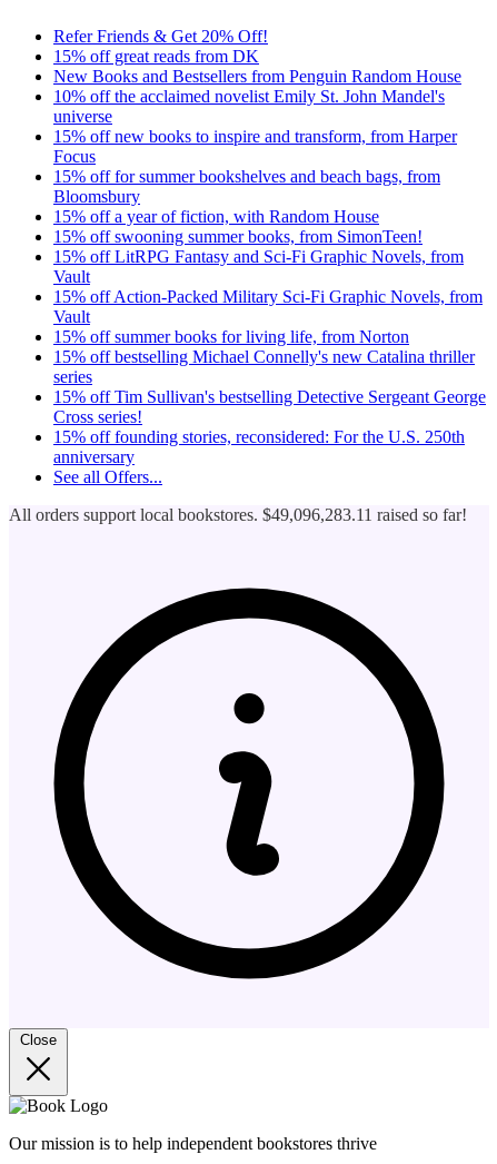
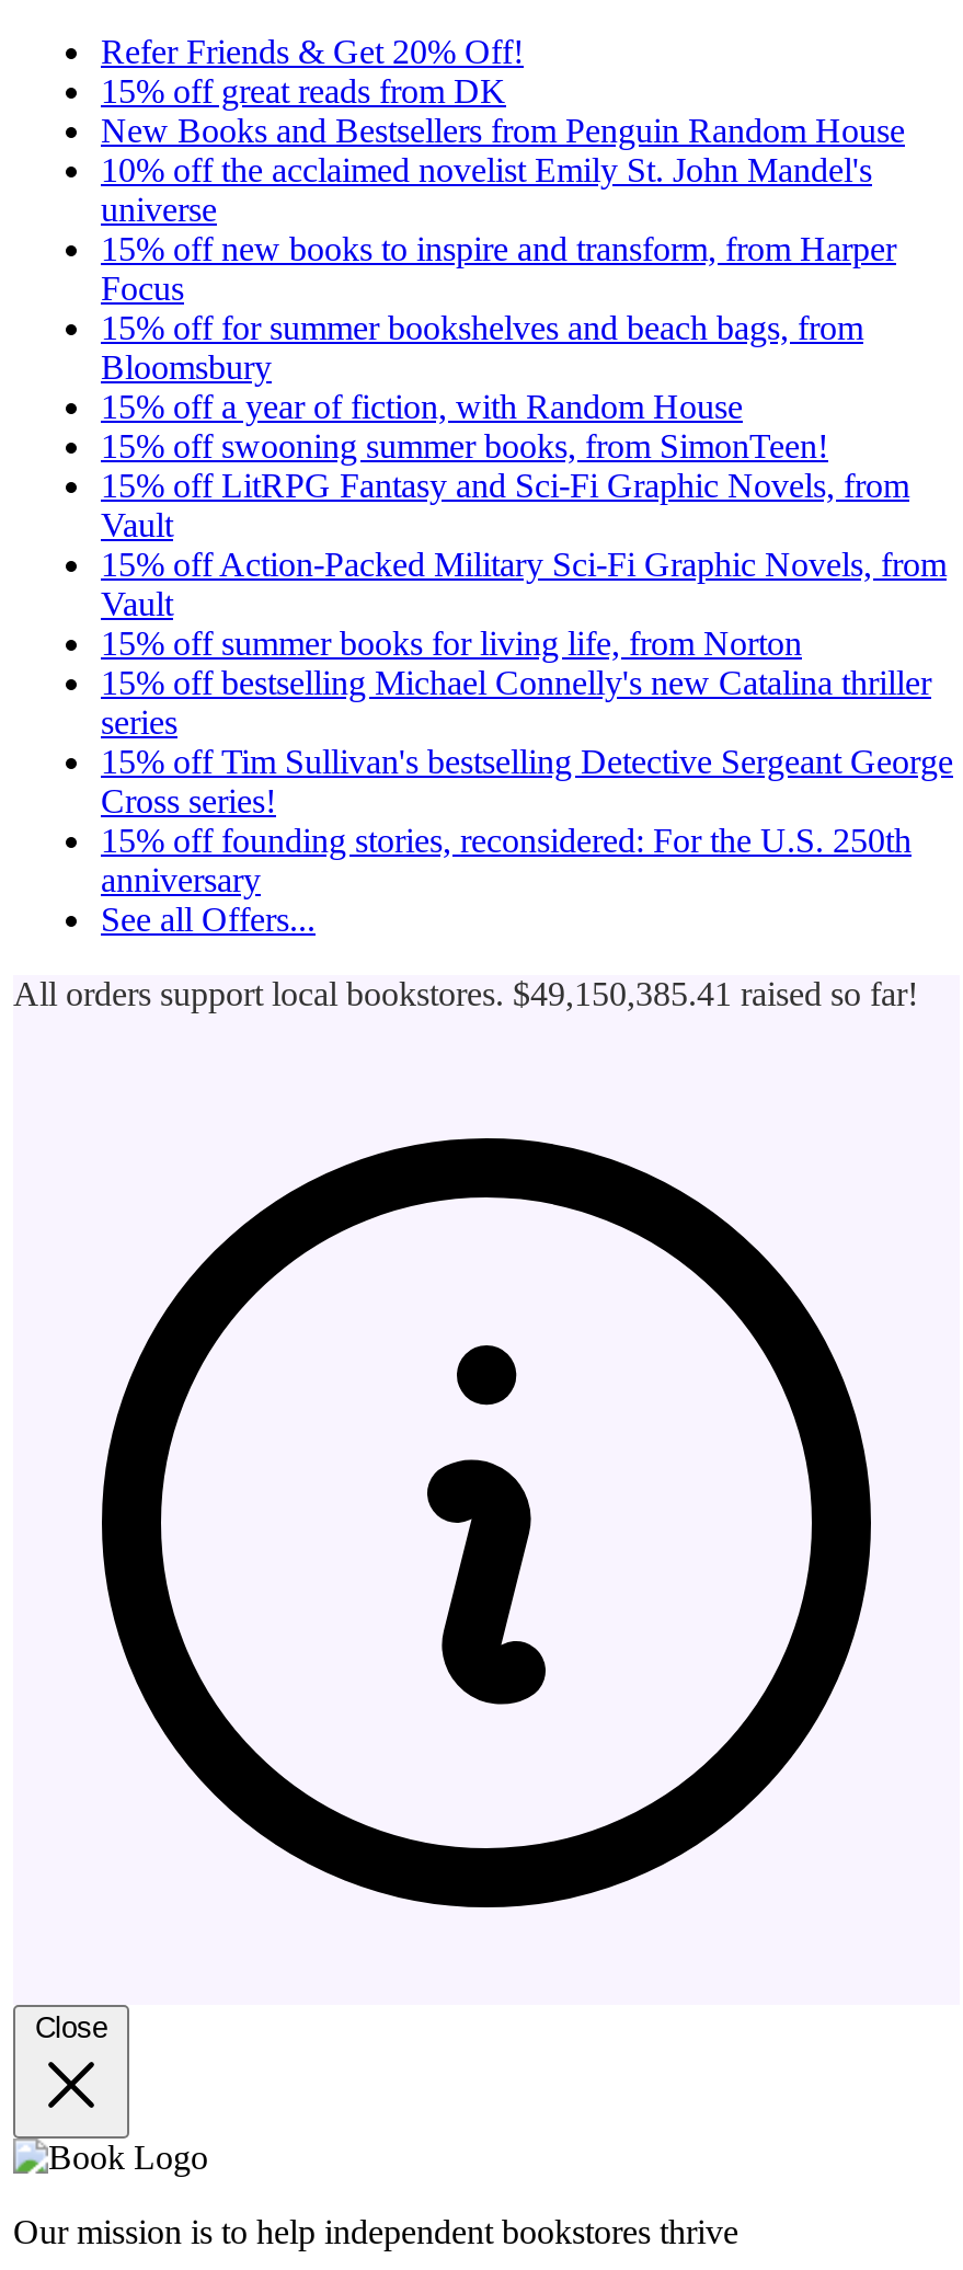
[9,505,467,524] All orders support local bookstores. $49,096,283.11 raised so far! -> [13,975,918,1012] All orders support local bookstores. $49,150,385.41 raised so far!

